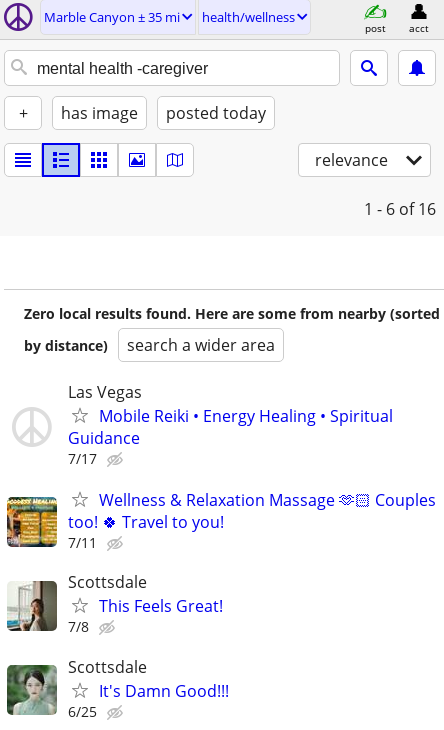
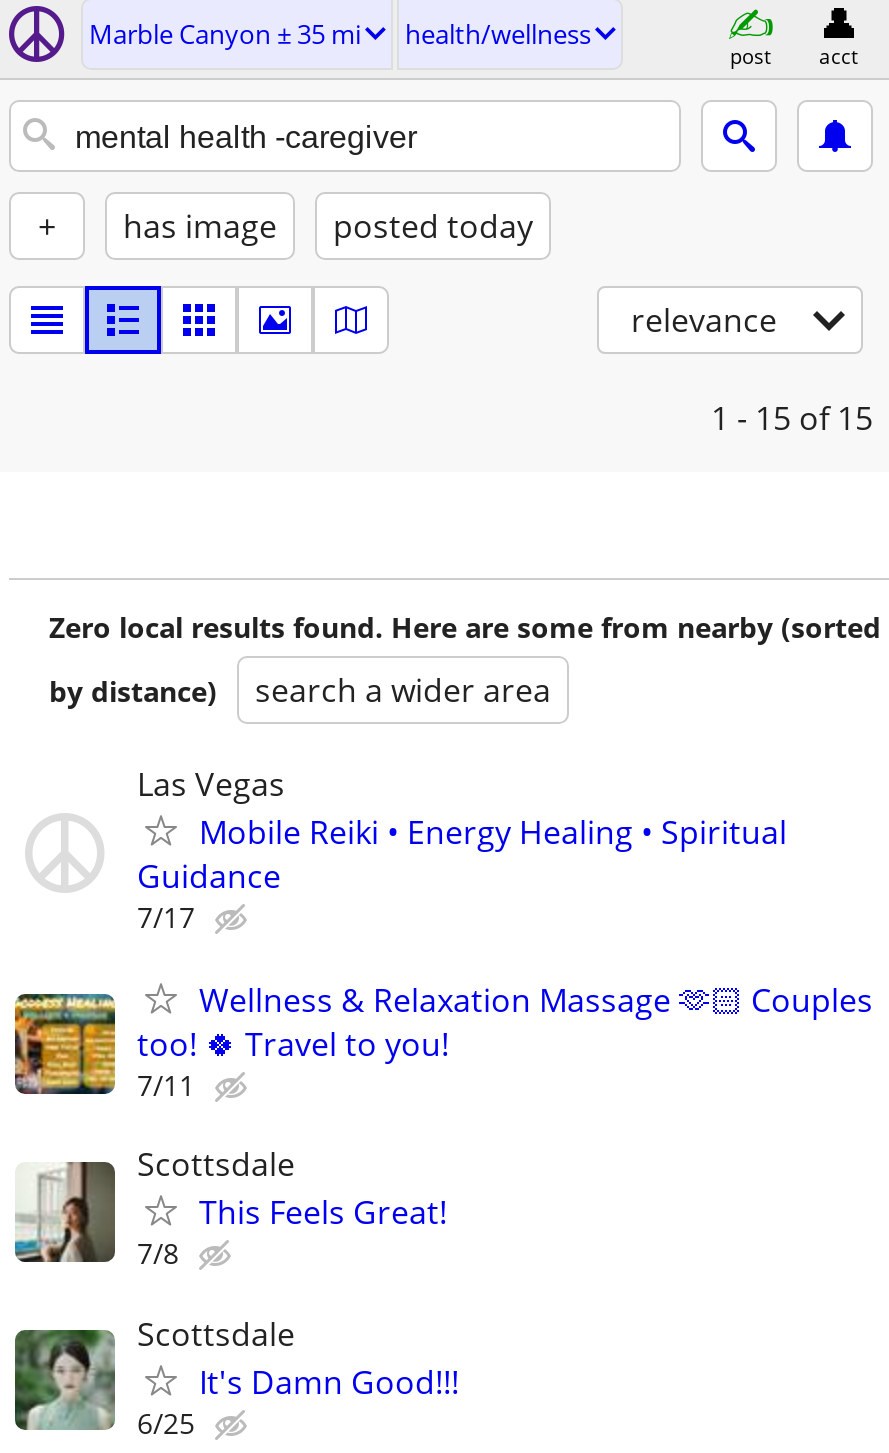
[364,198,436,220] 1 - 6 of 16 -> [711,396,873,440] 1 - 15 of 15

